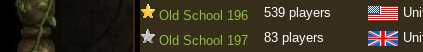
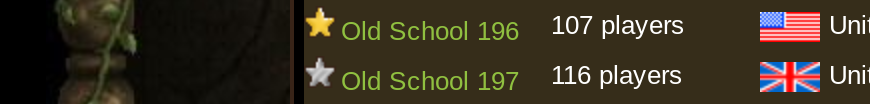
[158,5,330,23] Old School 196 539 players -> [341,10,685,46] Old School 196 107 players
[158,30,323,48] Old School 197 83 players -> [341,60,683,96] Old School 197 116 players

